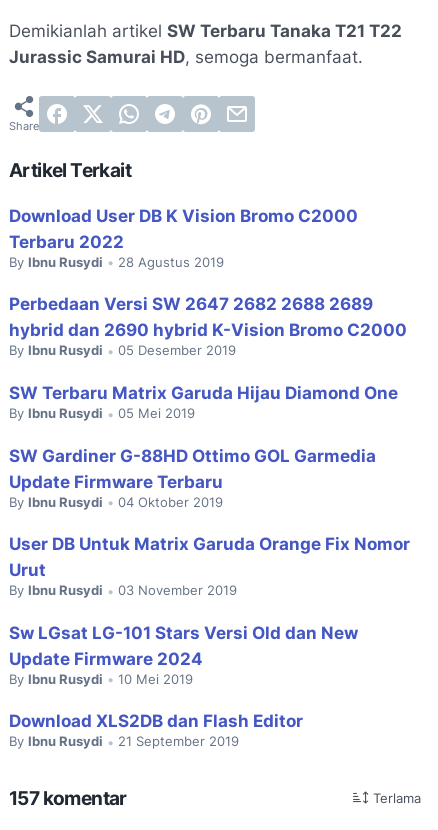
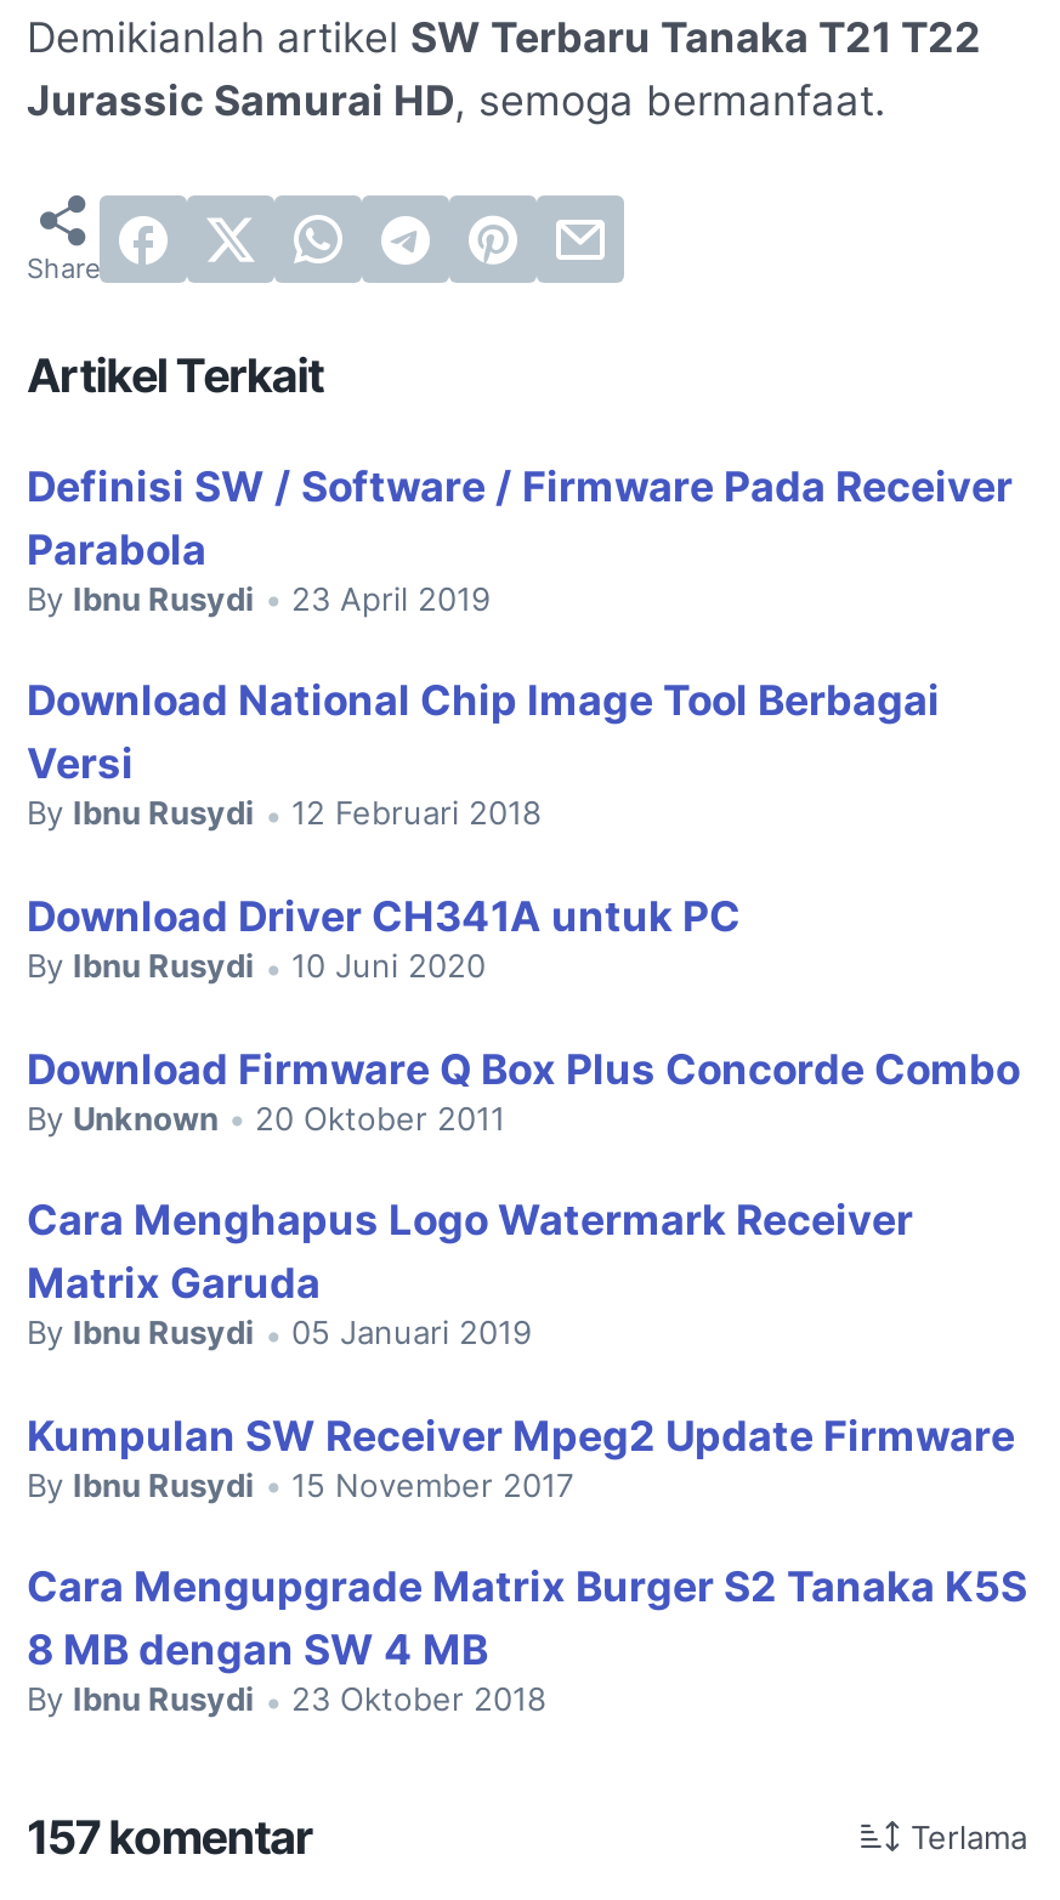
[9,206,358,270] Download User DB K Vision Bromo C2000 | Terbaru 2022 | By Ibnu Rusydi • 28 Agustus 2019 -> [27,463,1013,619] Definisi SW / Software / Firmware Pada Receiver | Parabola | By Ibnu Rusydi • 23 April 2019
[9,294,407,359] Perbedaan Versi SW 2647 2682 2688 2689 | hybrid dan 2690 hybrid K-Vision Bromo C2000 | By Ibnu Rusydi • 05 Desember 2019 -> [27,677,940,834] Download National Chip Image Tool Berbagai | Versi | By Ibnu Rusydi • 12 Februari 2018
[9,383,398,421] SW Terbaru Matrix Garuda Hijau Diamond One | By Ibnu Rusydi • 05 Mei 2019 -> [27,892,741,986] Download Driver CH341A untuk PC | By Ibnu Rusydi • 10 Juni 2020
[9,445,376,510] SW Gardiner G-88HD Ottimo GOL Garmedia | Update Firmware Terbaru | By Ibnu Rusydi • 04 Oktober 2019 -> [27,1044,1020,1138] Download Firmware Q Box Plus Concorde Combo | By Unknown • 20 Oktober 2011
[9,534,410,598] User DB Untuk Matrix Garuda Orange Fix Nomor | Urut | By Ibnu Rusydi • 03 November 2019 -> [27,1196,913,1352] Cara Menghapus Logo Watermark Receiver | Matrix Garuda | By Ibnu Rusydi • 05 Januari 2019
[9,622,358,687] Sw LGsat LG-101 Stars Versi Old dan New | Update Firmware 2024 | By Ibnu Rusydi • 10 Mei 2019 -> [27,1411,1015,1504] Kumpulan SW Receiver Mpeg2 Update Firmware | By Ibnu Rusydi • 15 November 2017
[9,711,303,750] Download XLS2DB dan Flash Editor | By Ibnu Rusydi • 21 September 2019 -> [27,1563,1027,1719] Cara Mengupgrade Matrix Burger S2 Tanaka K5S | 8 MB dengan SW 4 MB | By Ibnu Rusydi • 23 Oktober 2018

